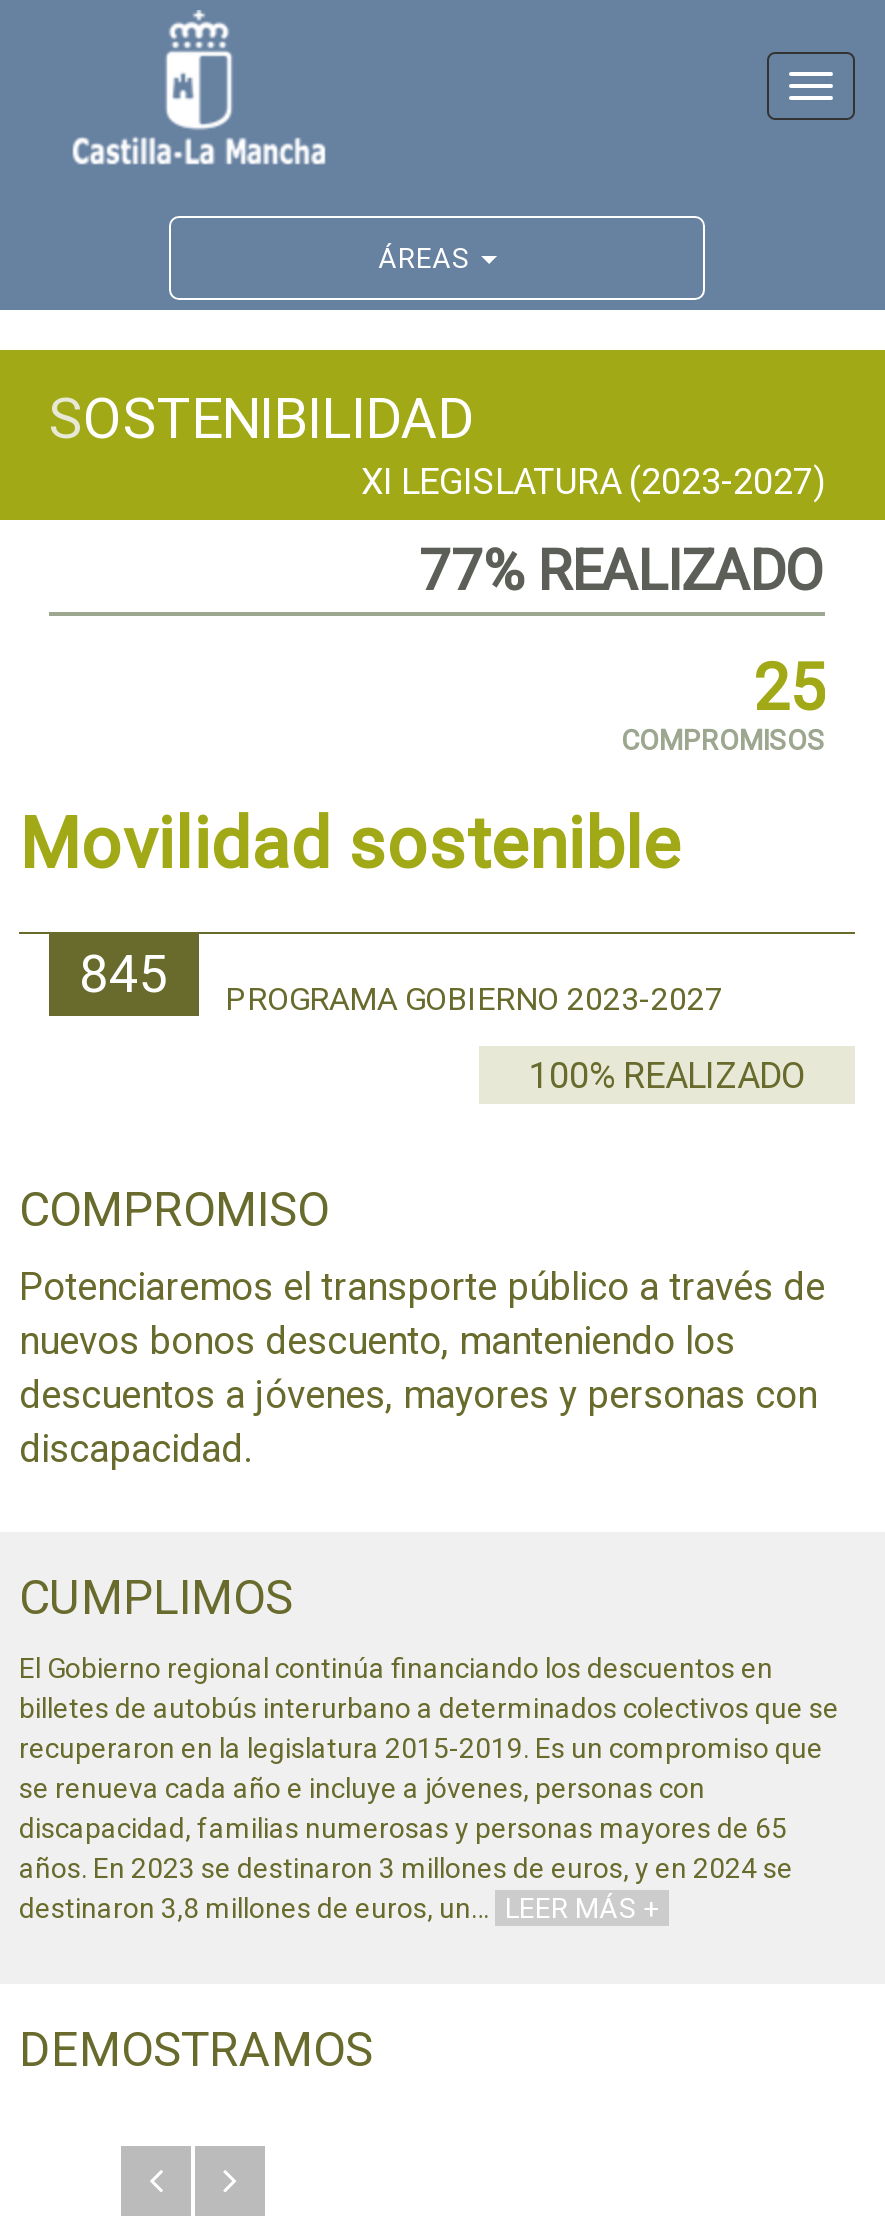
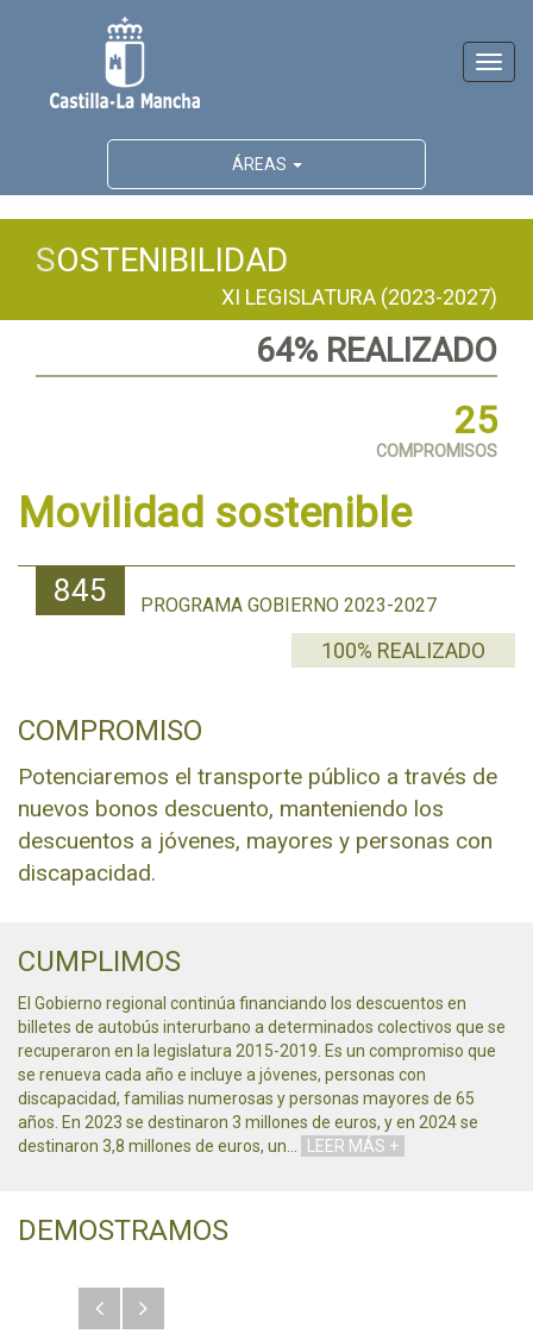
[419,538,825,604] 77% REALIZADO -> [256,331,497,370] 64% REALIZADO

